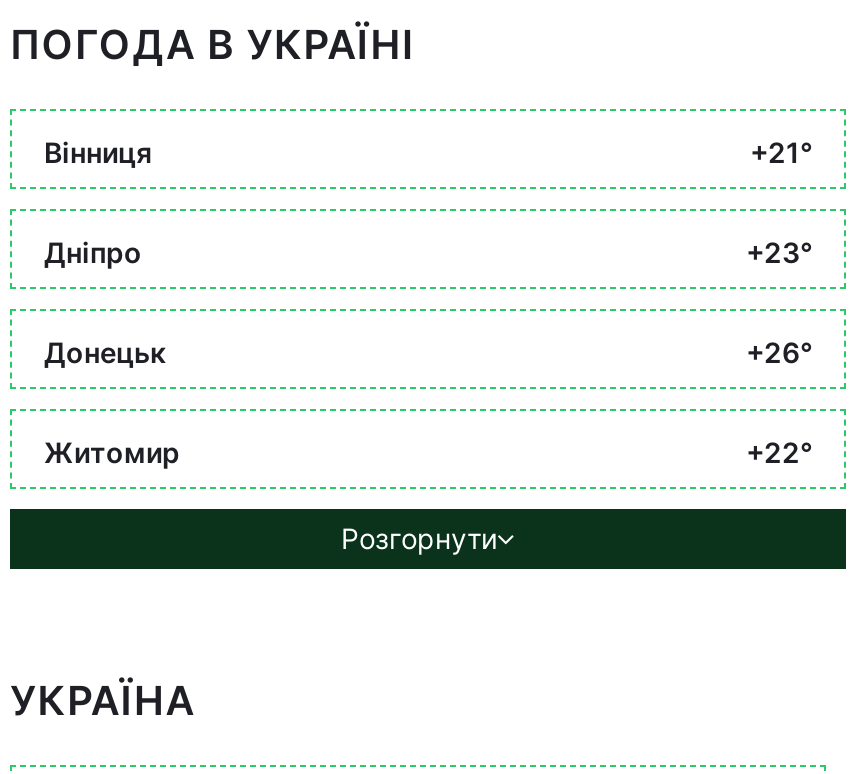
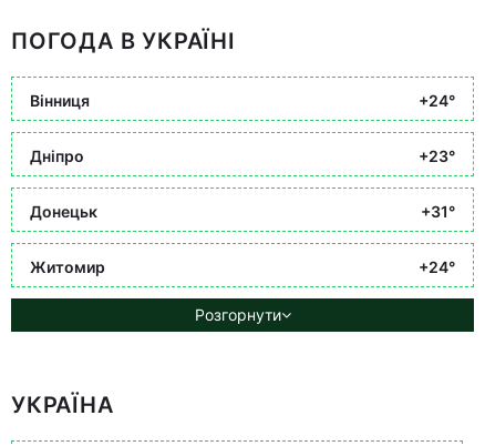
[750,134,812,168] +21° -> [419,90,455,109] +24°
[746,334,812,368] +26° -> [421,201,455,220] +31°
[746,434,812,468] +22° -> [419,257,455,276] +24°

